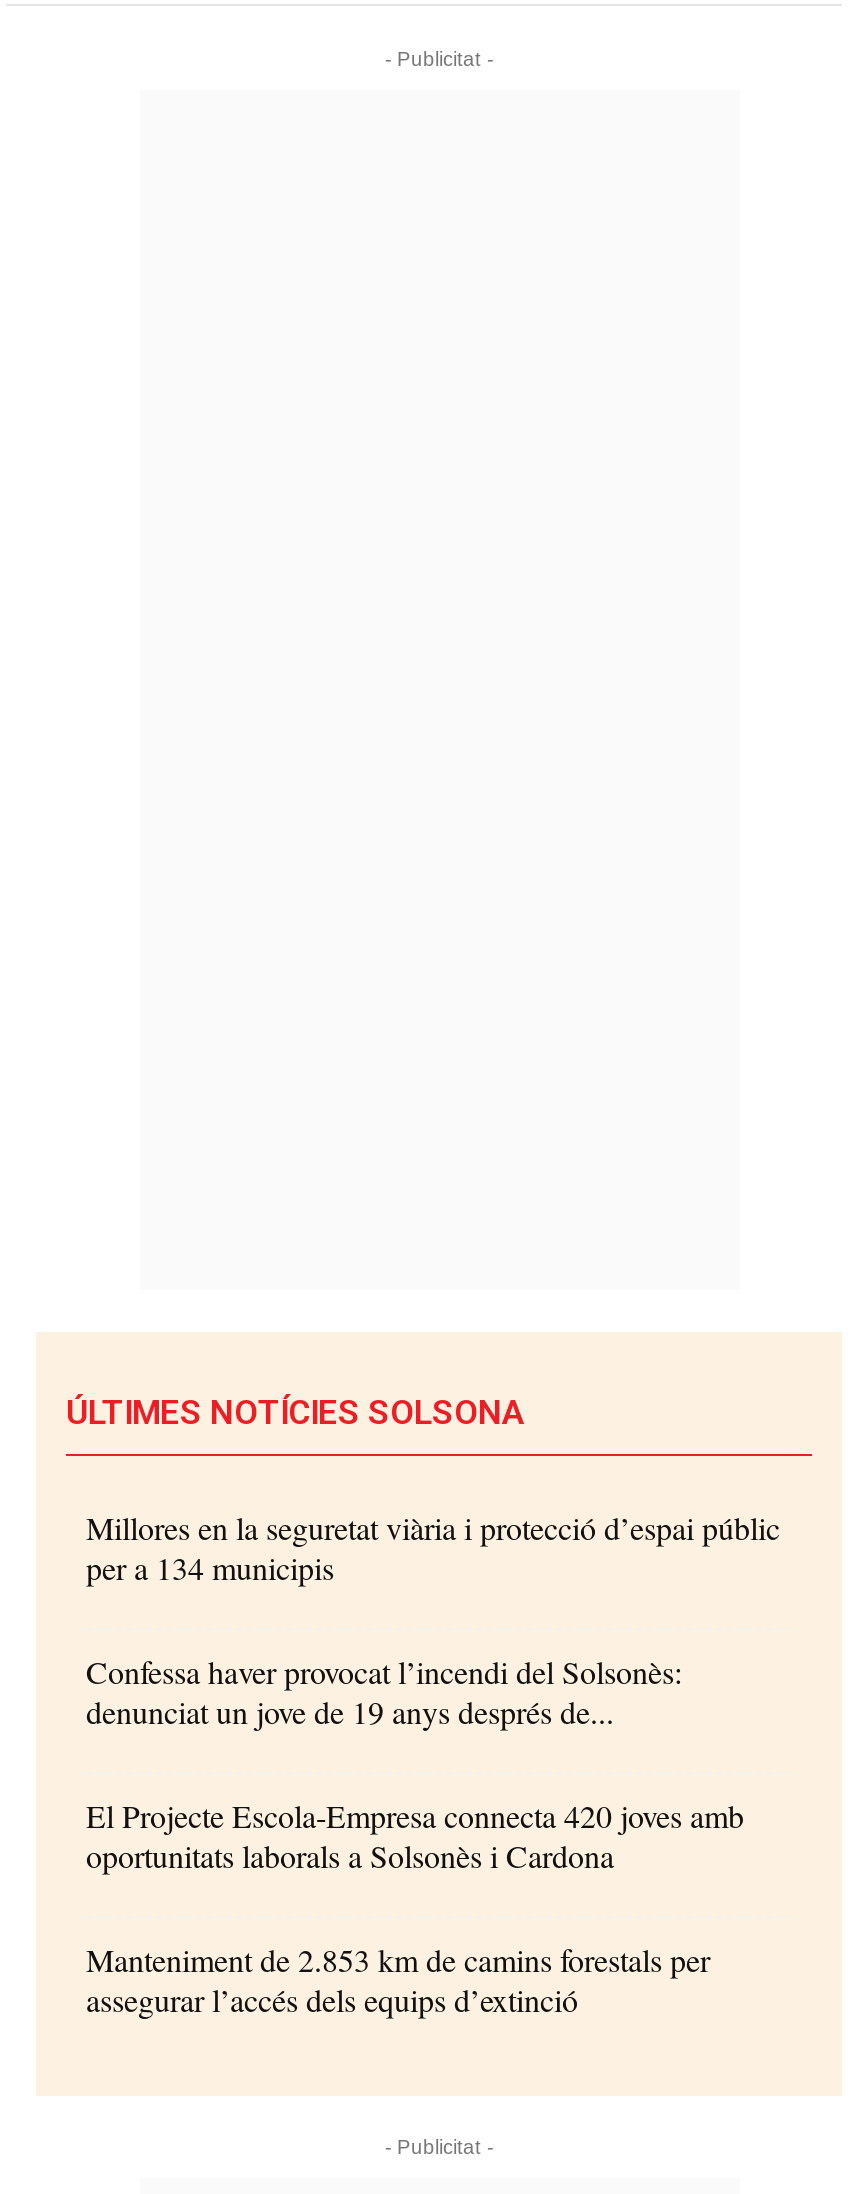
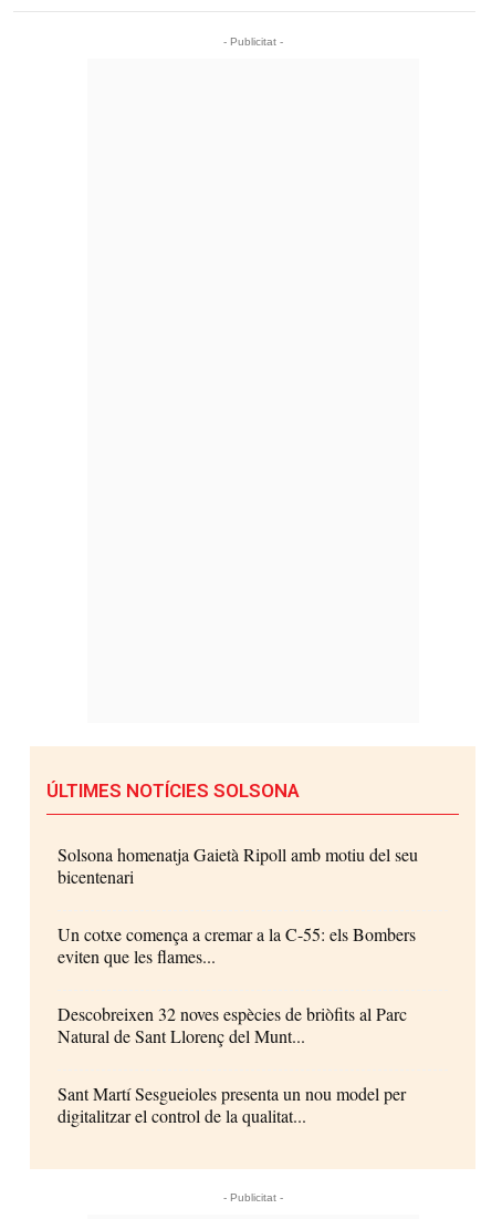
[86,1505,780,1587] Millores en la seguretat viària i protecció d’espai públic | per a 134 municipis -> [57,842,418,888] Solsona homenatja Gaietà Ripoll amb motiu del seu | bicentenari
[86,1649,682,1731] Confessa haver provocat l’incendi del Solsonès: | denunciat un jove de 19 anys després de... -> [57,922,416,967] Un cotxe comença a cremar a la C-55: els Bombers | eviten que les flames...
[86,1793,744,1875] El Projecte Escola-Empresa connecta 420 joves amb | oportunitats laborals a Solsonès i Cardona -> [57,1002,407,1047] Descobreixen 32 noves espècies de briòfits al Parc | Natural de Sant Llorenç del Munt...
[86,1937,710,2019] Manteniment de 2.853 km de camins forestals per | assegurar l’accés dels equips d’extinció -> [57,1081,406,1127] Sant Martí Sesgueioles presenta un nou model per | digitalitzar el control de la qualitat...

